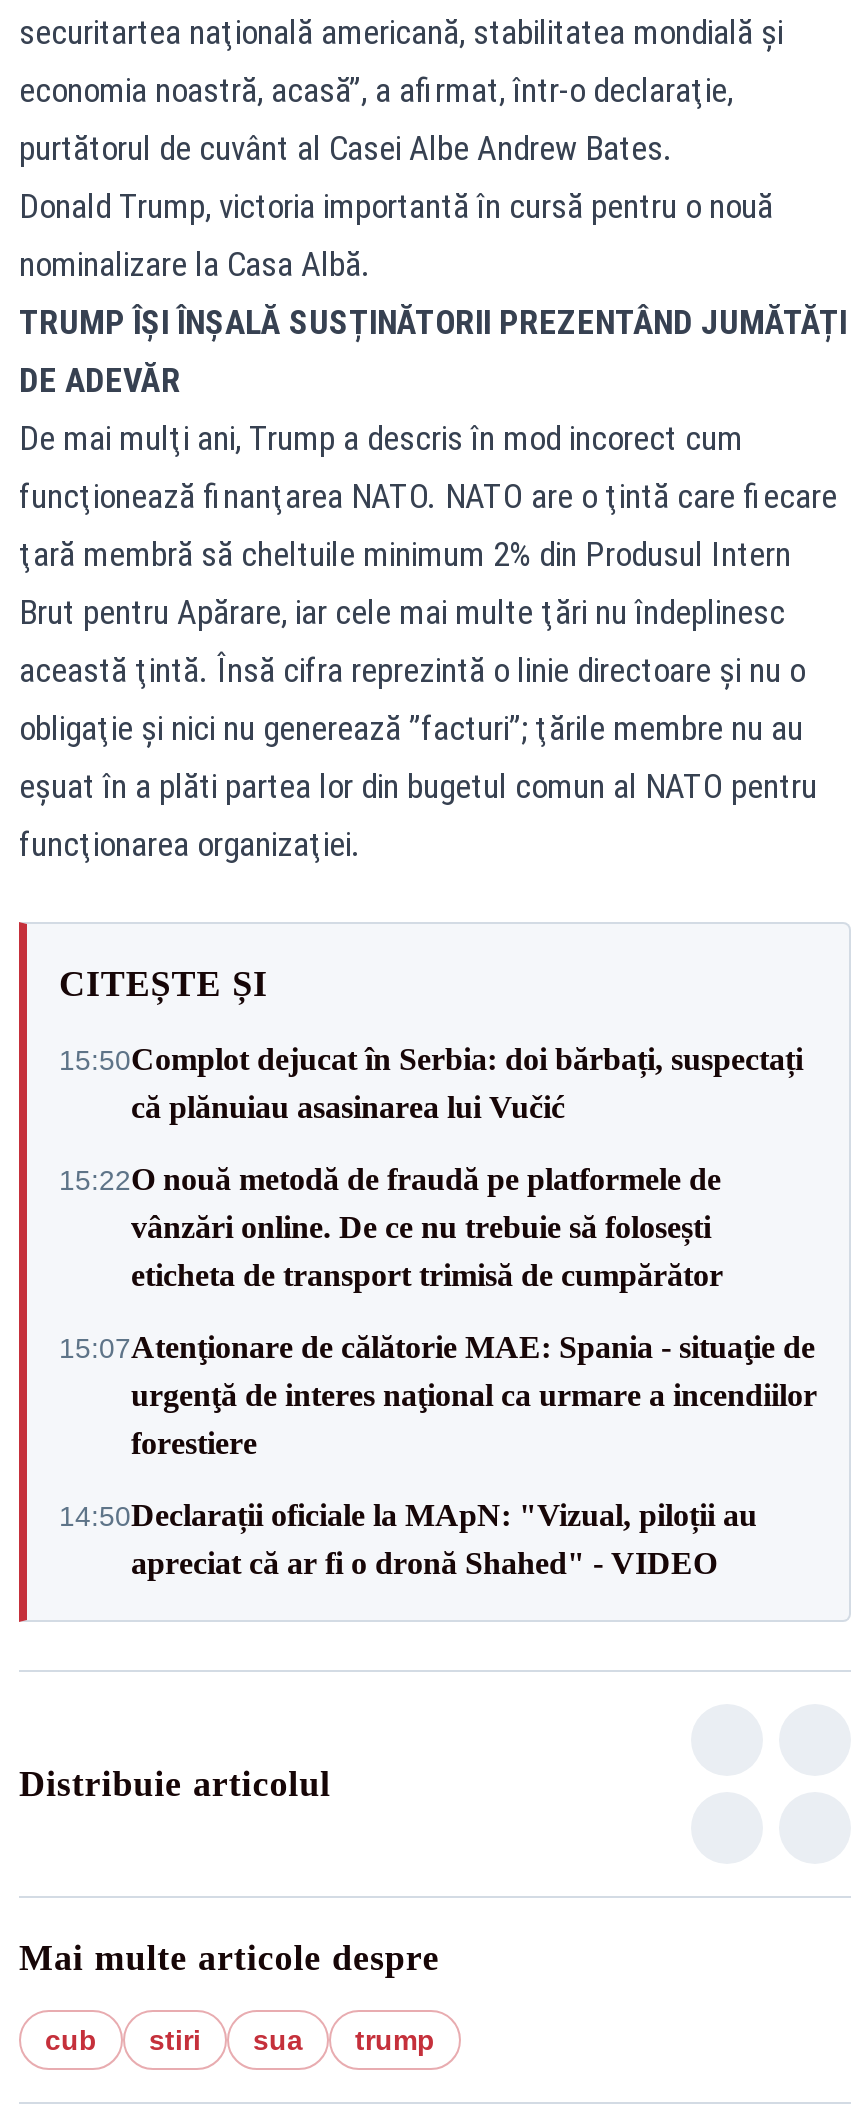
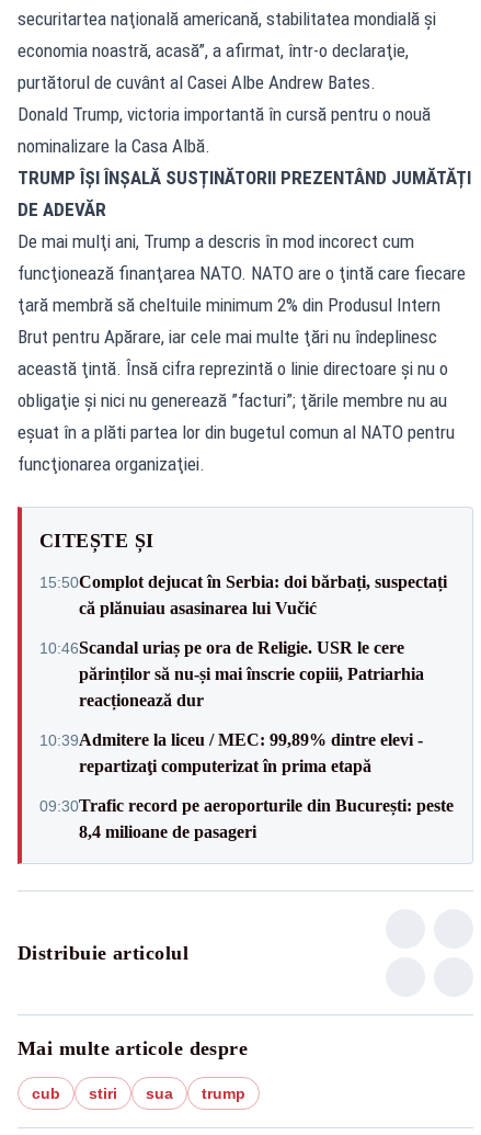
[59,1162,723,1292] 15:22O nouă metodă de fraudă pe platformele de | vânzări online. De ce nu trebuie să folosești | eticheta de transport trimisă de cumpărător -> [39,638,424,709] 10:46Scandal uriaș pe ora de Religie. USR le cere | părinților să nu-și mai înscrie copiii, Patriarhia | reacționează dur
[59,1330,817,1460] 15:07Atenţionare de călătorie MAE: Spania - situaţie de | urgenţă de interes naţional ca urmare a incendiilor | forestiere -> [39,730,423,775] 10:39Admitere la liceu / MEC: 99,89% dintre elevi - | repartizaţi computerizat în prima etapă
[59,1498,757,1580] 14:50Declarații oficiale la MApN: "Vizual, piloții au | apreciat că ar fi o dronă Shahed" - VIDEO -> [39,796,454,841] 09:30Trafic record pe aeroporturile din București: peste | 8,4 milioane de pasageri

